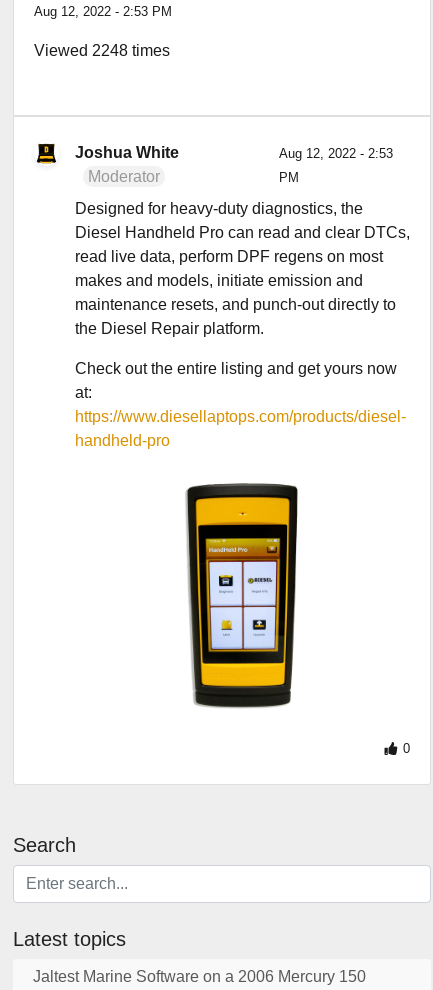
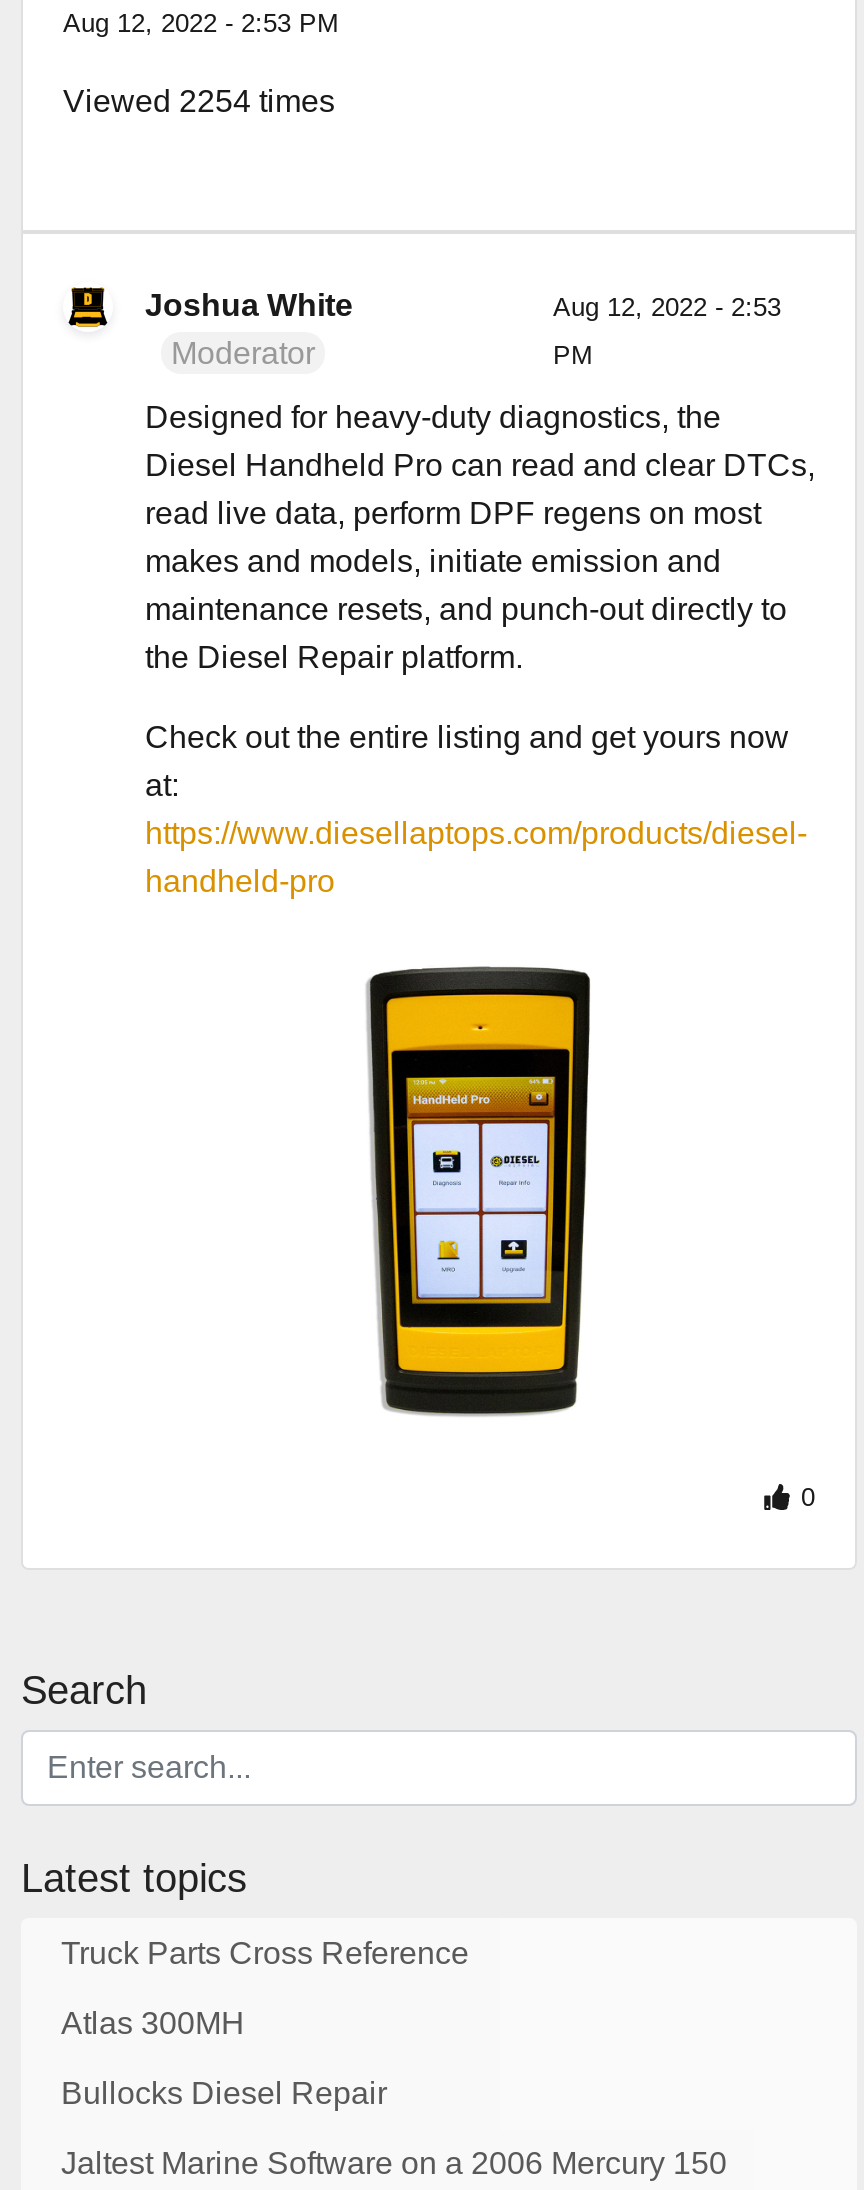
[34,42,170,59] Viewed 2248 times -> [63,84,335,118] Viewed 2254 times
none -> [61,1936,469,2110] Truck Parts Cross Reference | Atlas 300MH | Bullocks Diesel Repair

